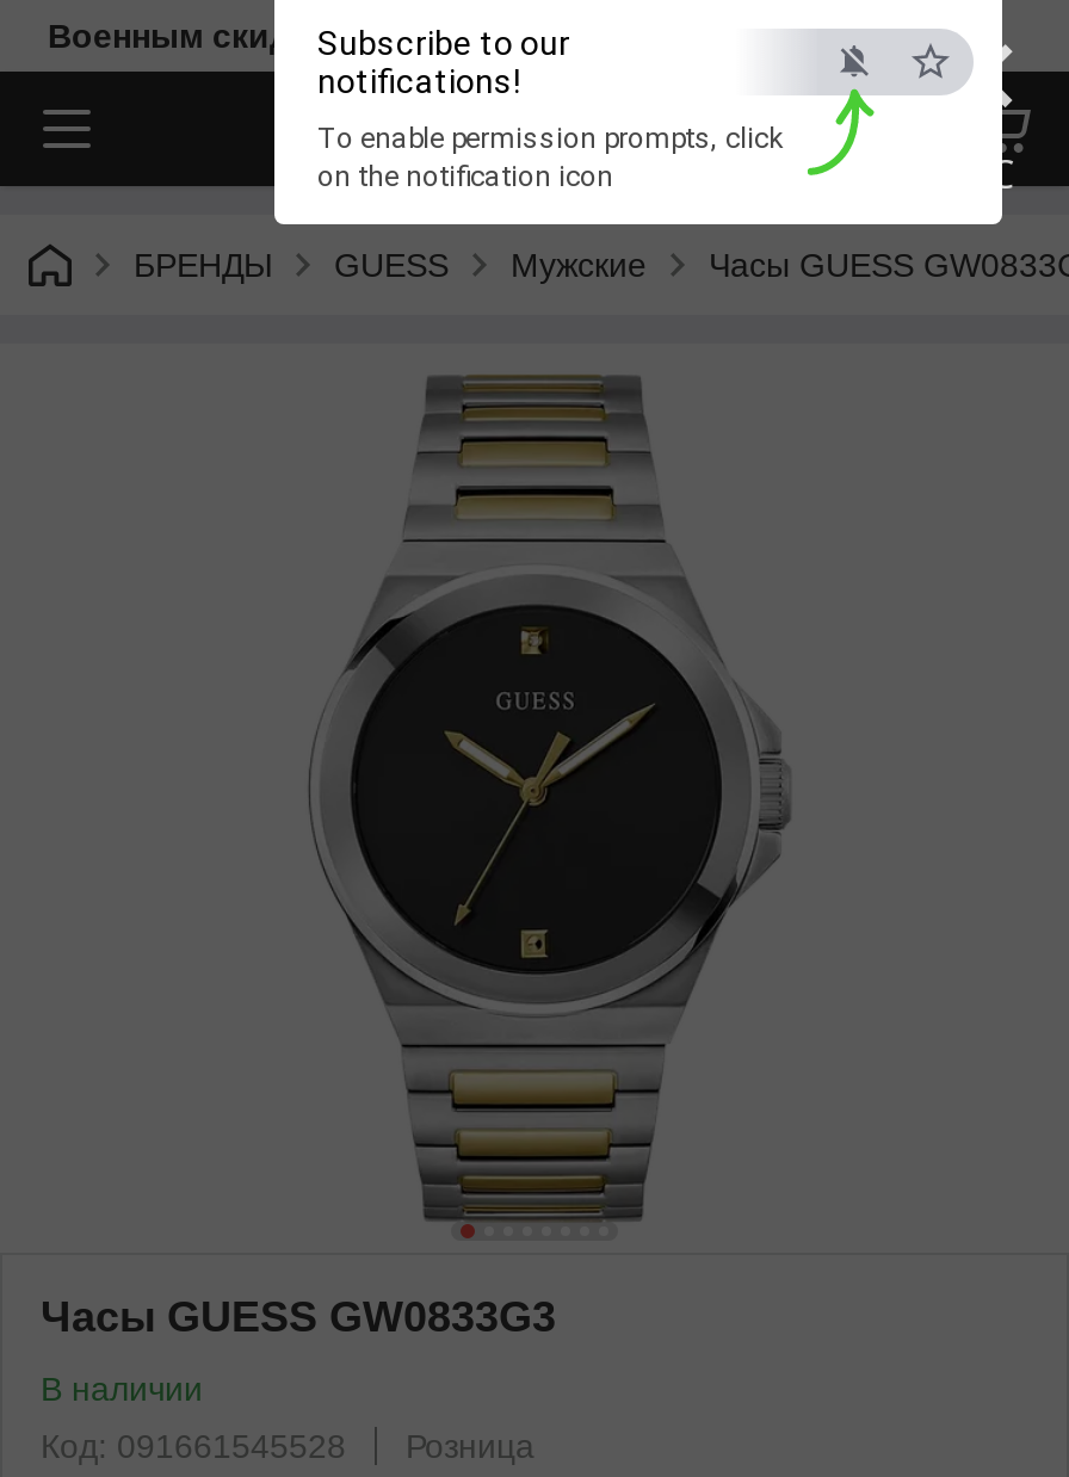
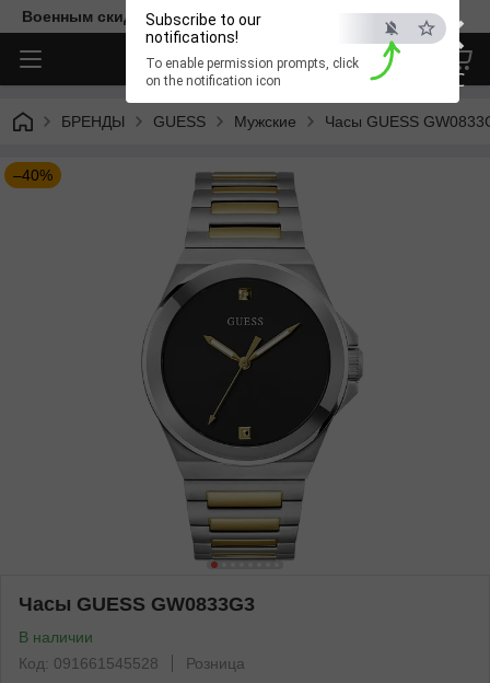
none -> [13,166,52,184] –40%

